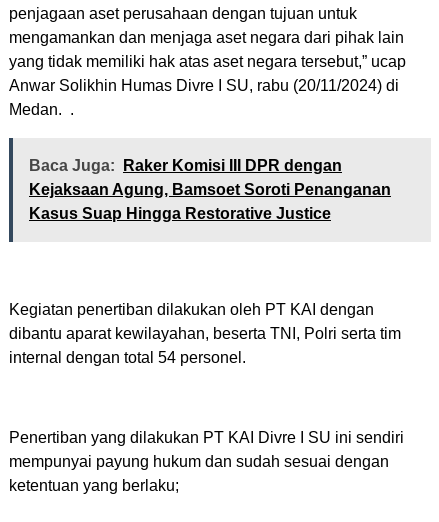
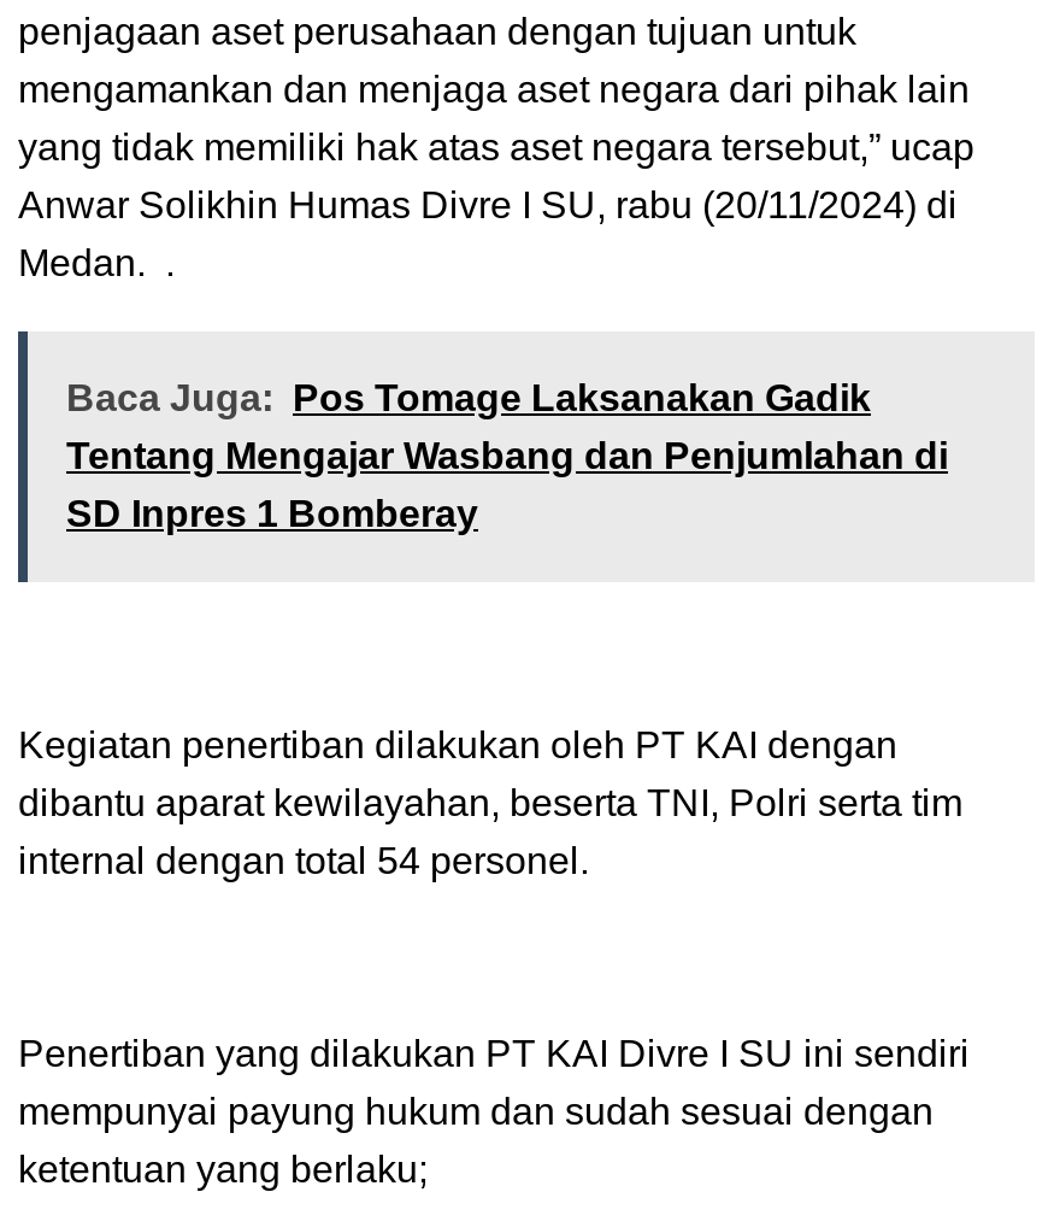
[29,157,391,222] Baca Juga: Raker Komisi III DPR dengan | Kejaksaan Agung, Bamsoet Soroti Penanganan | Kasus Suap Hingga Restorative Justice -> [66,377,948,534] Baca Juga: Pos Tomage Laksanakan Gadik | Tentang Mengajar Wasbang dan Penjumlahan di | SD Inpres 1 Bomberay

